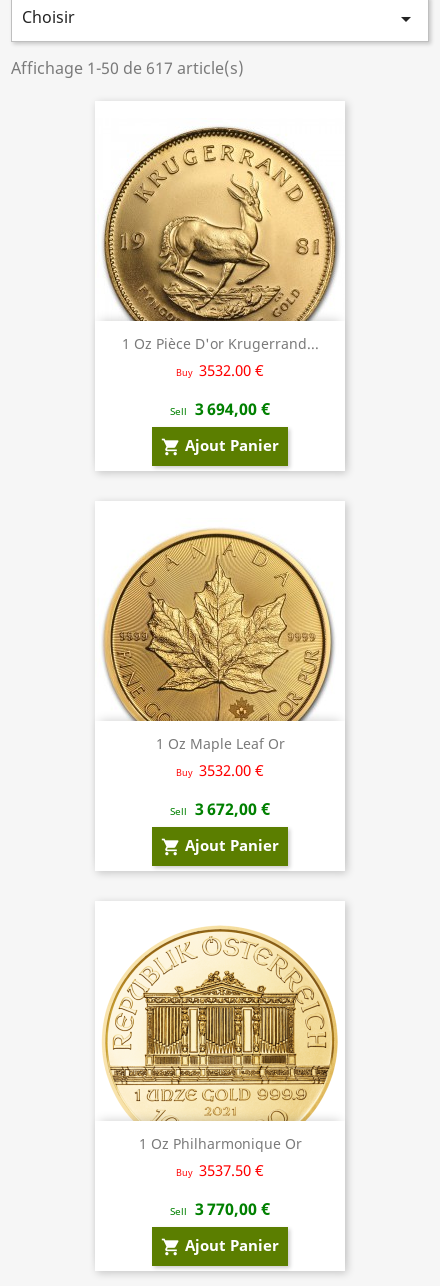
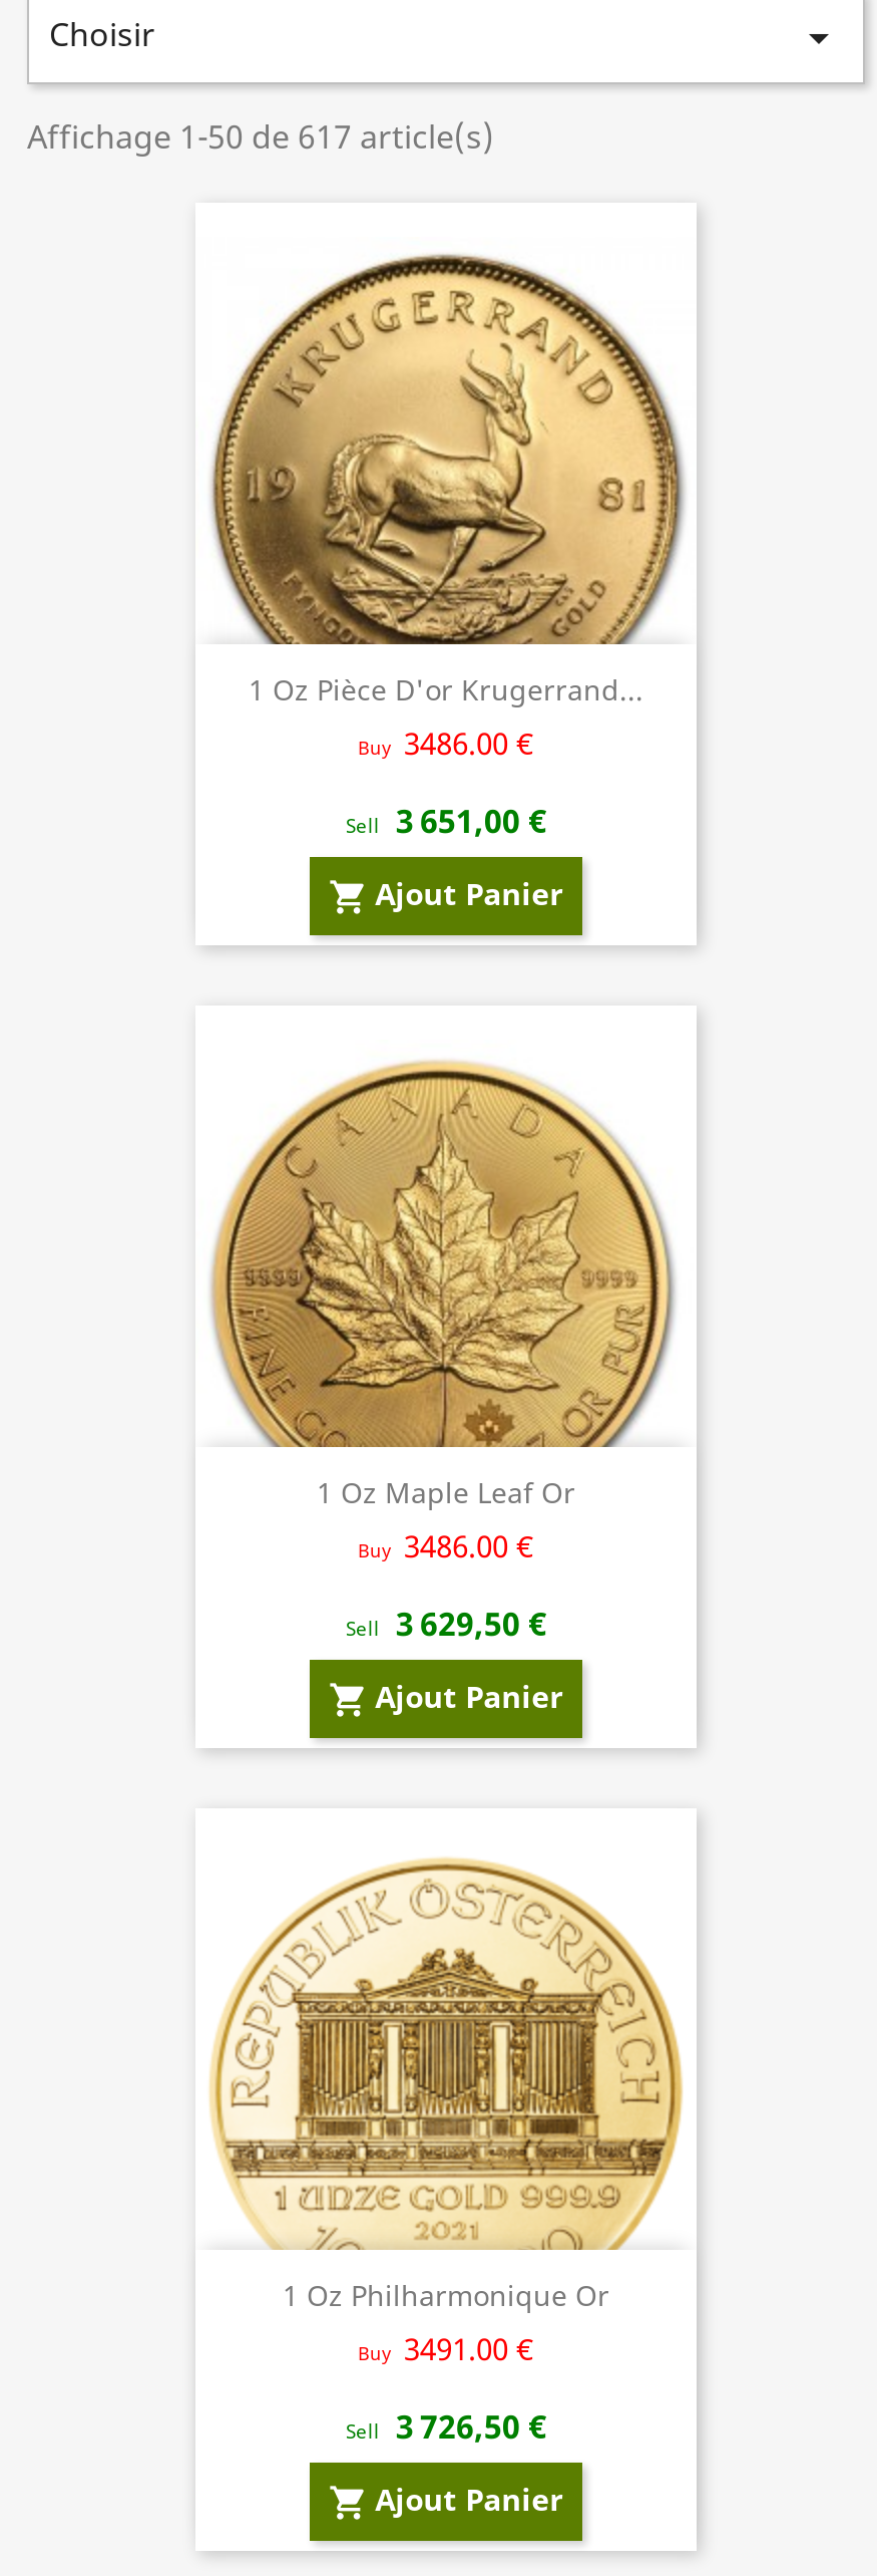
[176,360,264,380] Buy 3532.00 € -> [358,722,534,762] Buy 3486.00 €
[170,398,270,420] Sell 3 694,00 € -> [346,798,546,842] Sell 3 651,00 €
[176,760,264,780] Buy 3532.00 € -> [358,1525,534,1565] Buy 3486.00 €
[170,798,270,820] Sell 3 672,00 € -> [346,1601,546,1645] Sell 3 629,50 €
[176,1160,264,1180] Buy 3537.50 € -> [358,2327,534,2367] Buy 3491.00 €
[170,1198,270,1220] Sell 3 770,00 € -> [346,2404,546,2448] Sell 3 726,50 €

